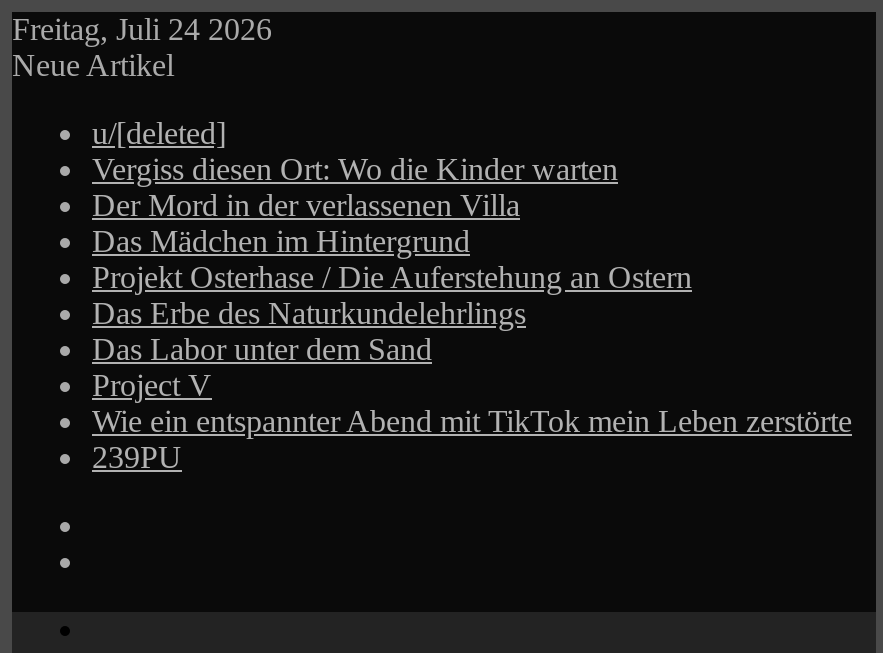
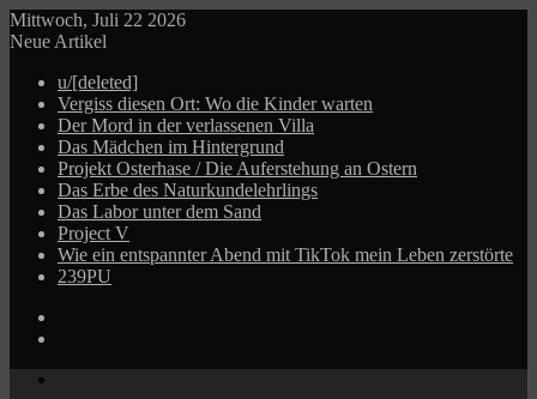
[12,12,272,46] Freitag, Juli 24 2026 -> [10,10,186,30] Mittwoch, Juli 22 2026

